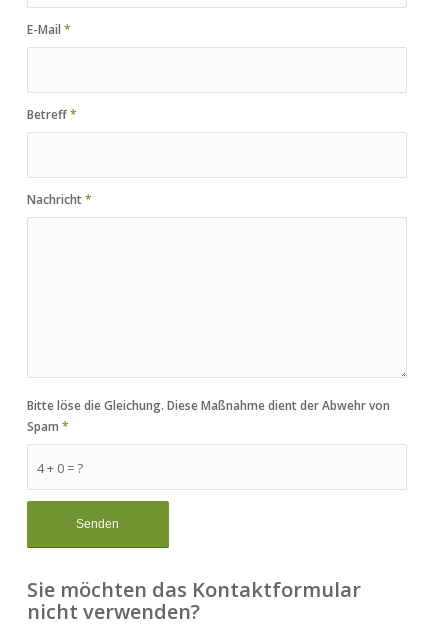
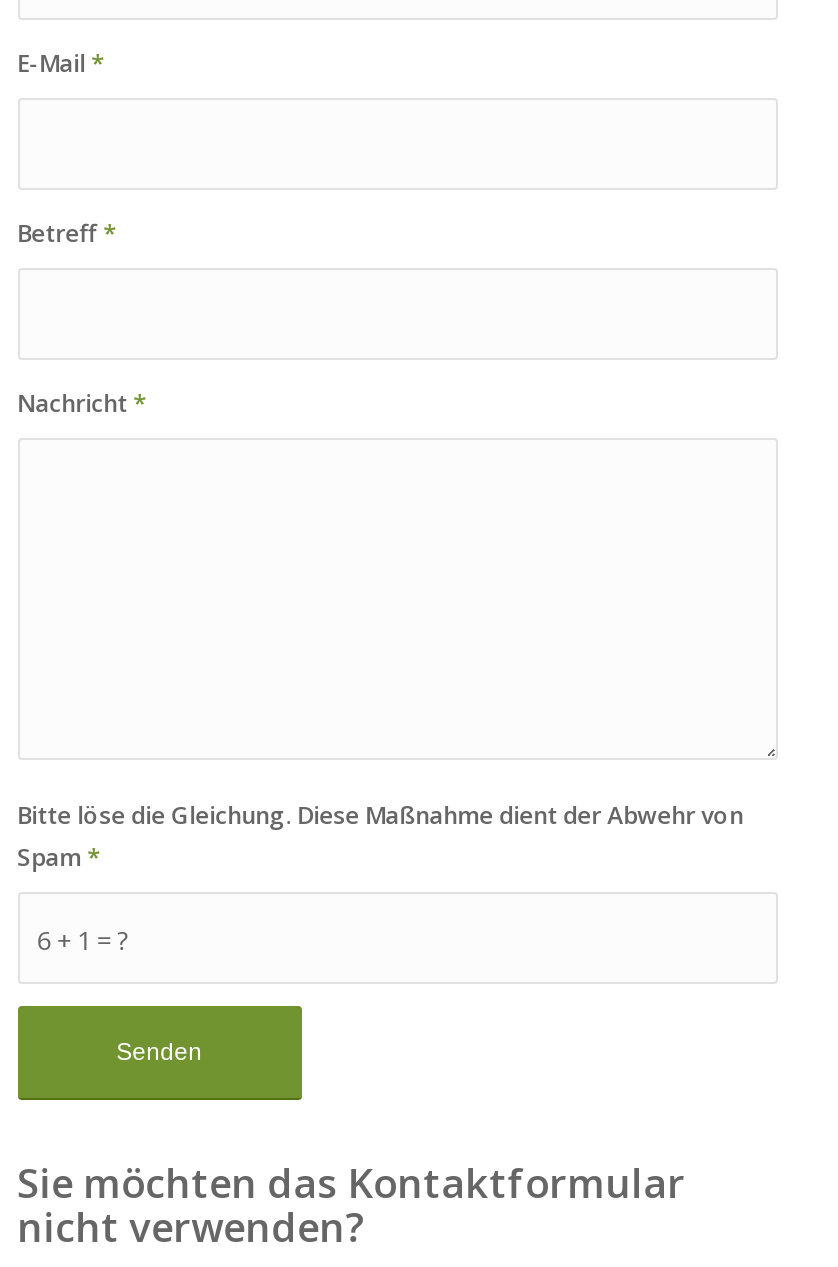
[37,459,83,477] 4 + 0 = ? -> [37,921,129,957] 6 + 1 = ?

